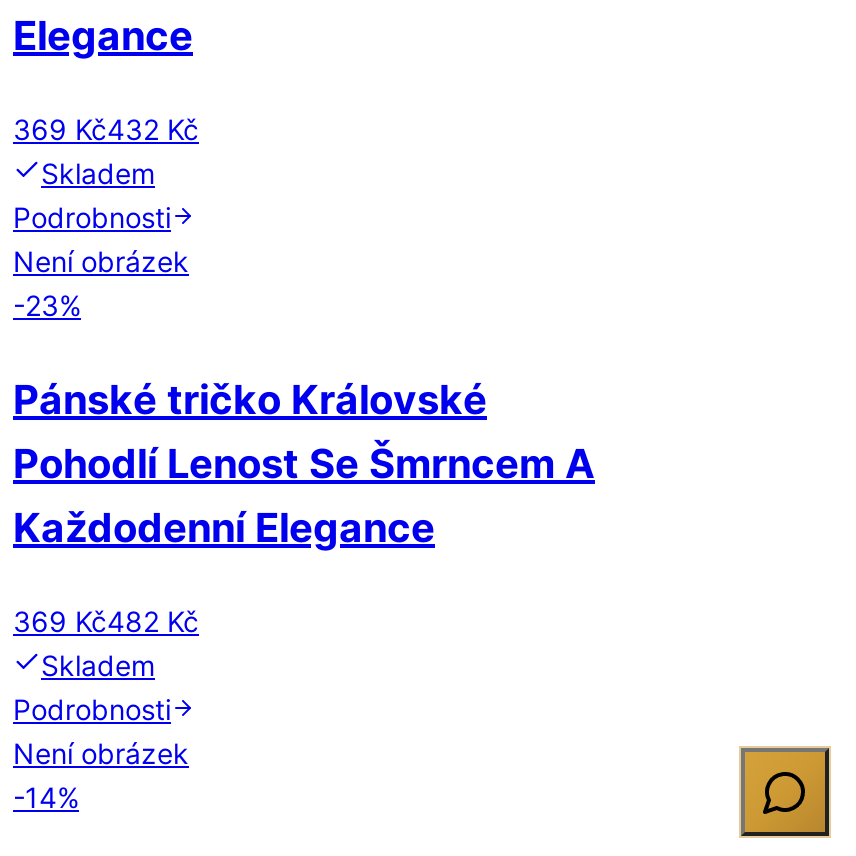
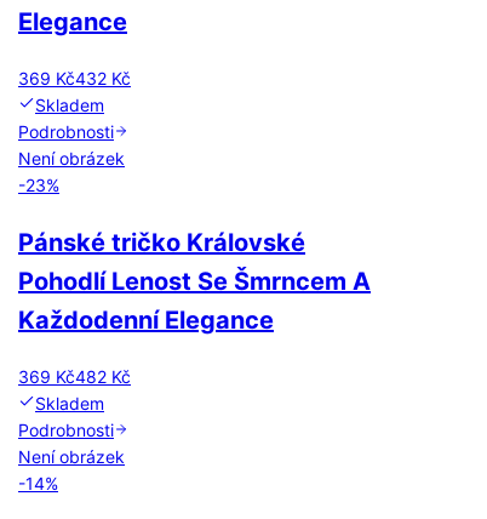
[737,744,833,840] [image] -> none

